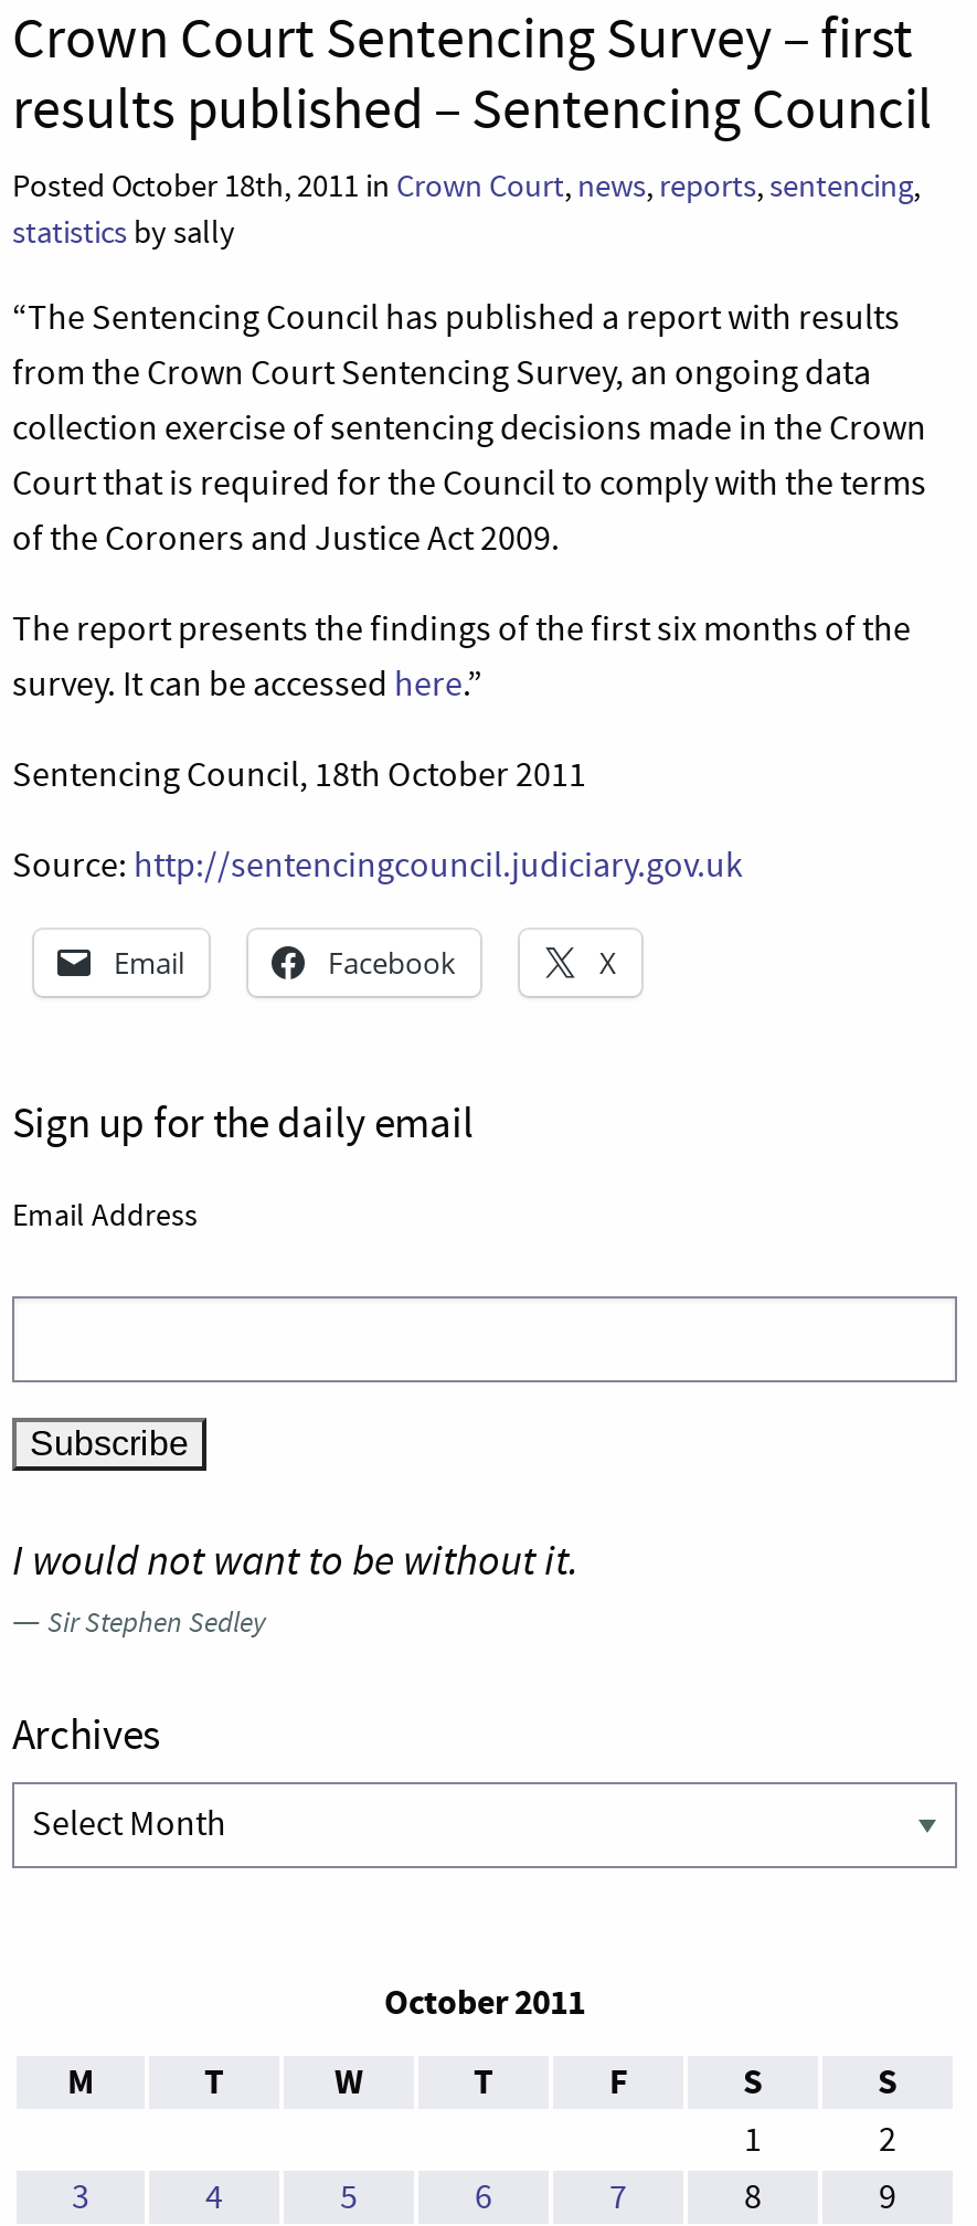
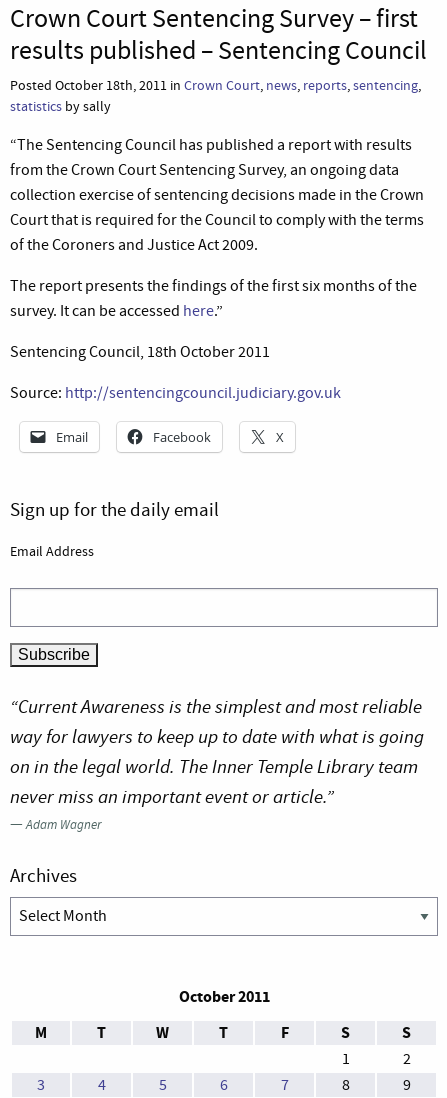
[12,1533,580,1643] I would not want to be without it. | — Sir Stephen Sedley -> [10,694,424,834] “Current Awareness is the simplest and most reliable | way for lawyers to keep up to date with what is going | on in the legal world. The Inner Temple Library team | never miss an important event or article.” | —Adam Wagner

